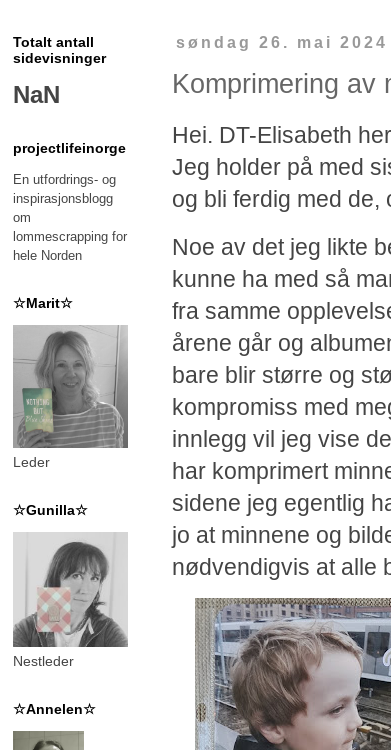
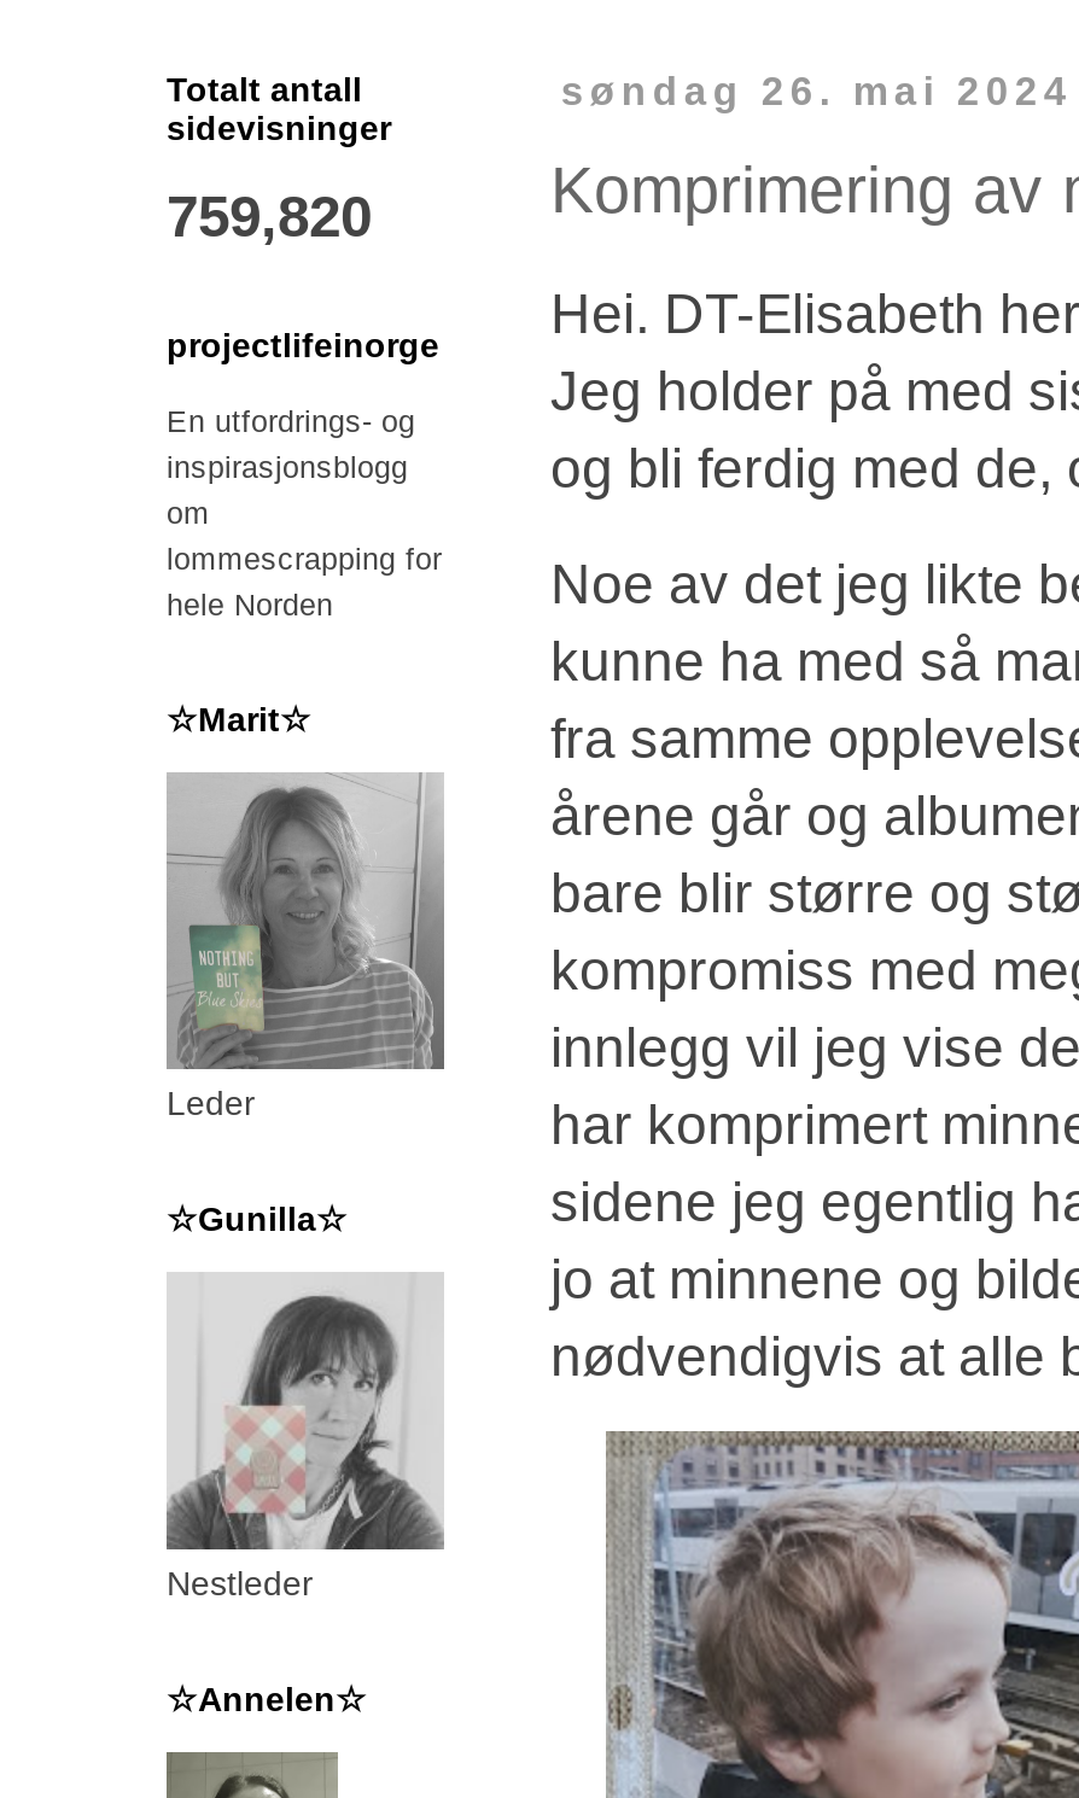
[13,81,60,108] NaN -> [167,183,372,248] 759,820

